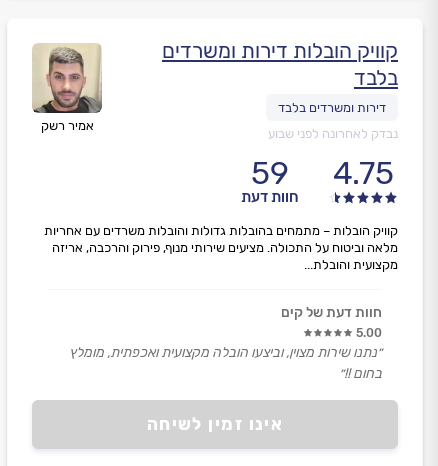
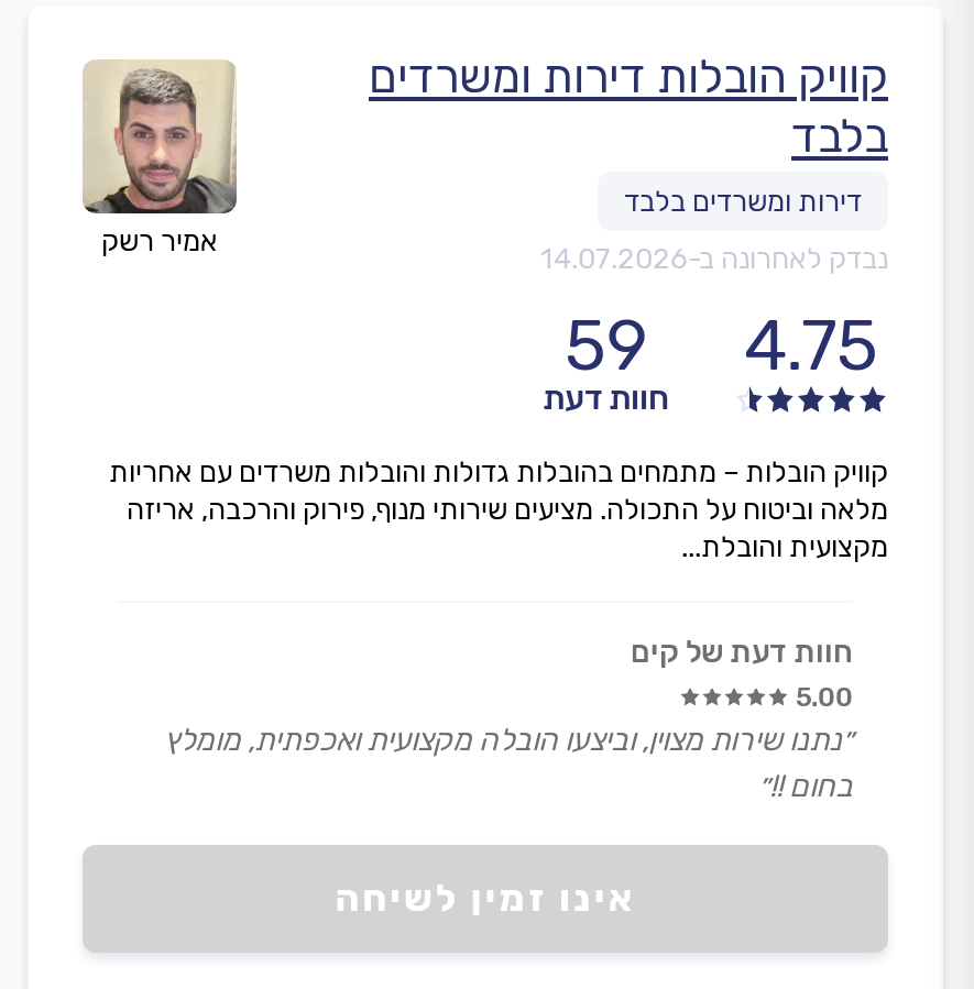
[268,125,398,140] נבדק לאחרונה לפני שבוע -> [540,241,888,274] נבדק לאחרונה ב-14.07.2026

